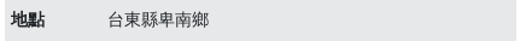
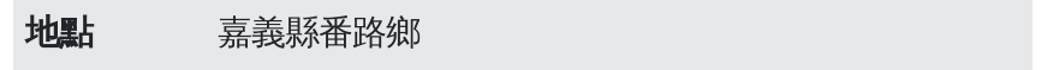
[107,10,209,30] 台東縣卑南鄉 -> [218,13,420,53] 嘉義縣番路鄉

